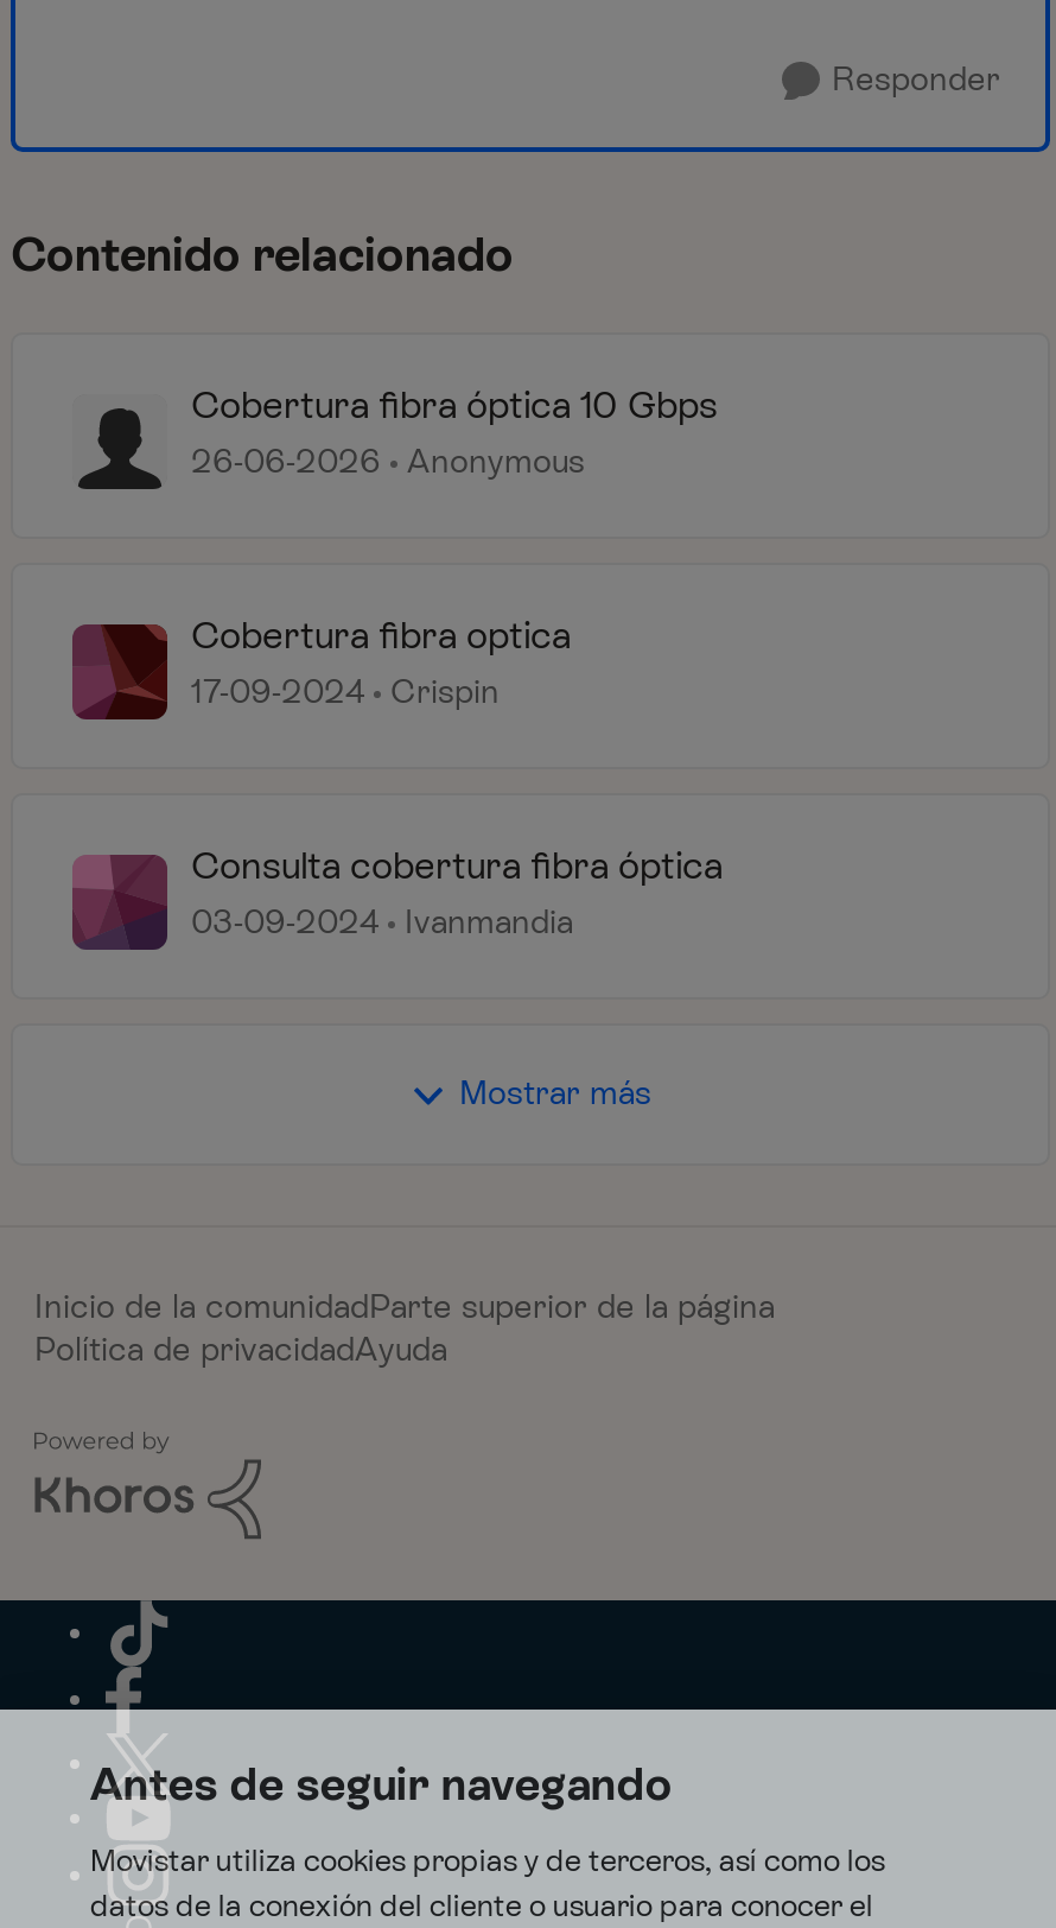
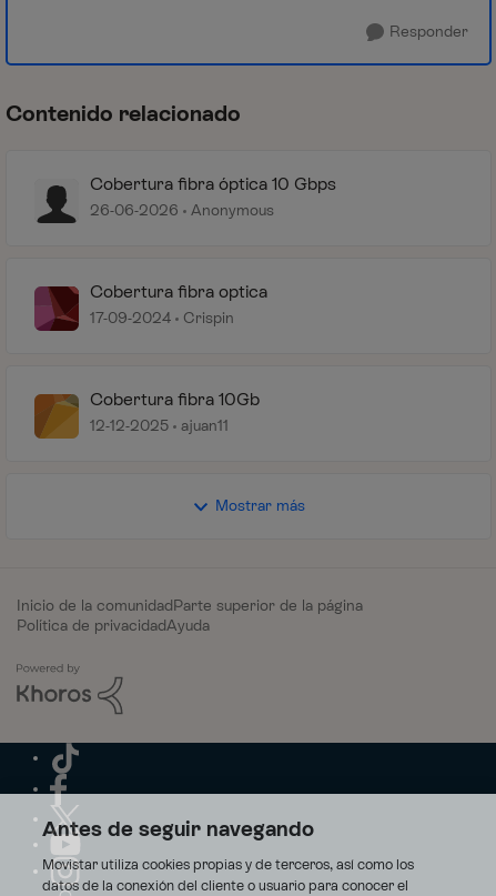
[72,843,723,950] [image] | Consulta cobertura fibra óptica | 03-09-2024 | Ivanmandia -> [34,389,260,439] [image] | Cobertura fibra 10Gb | 12-12-2025 | ajuan11

